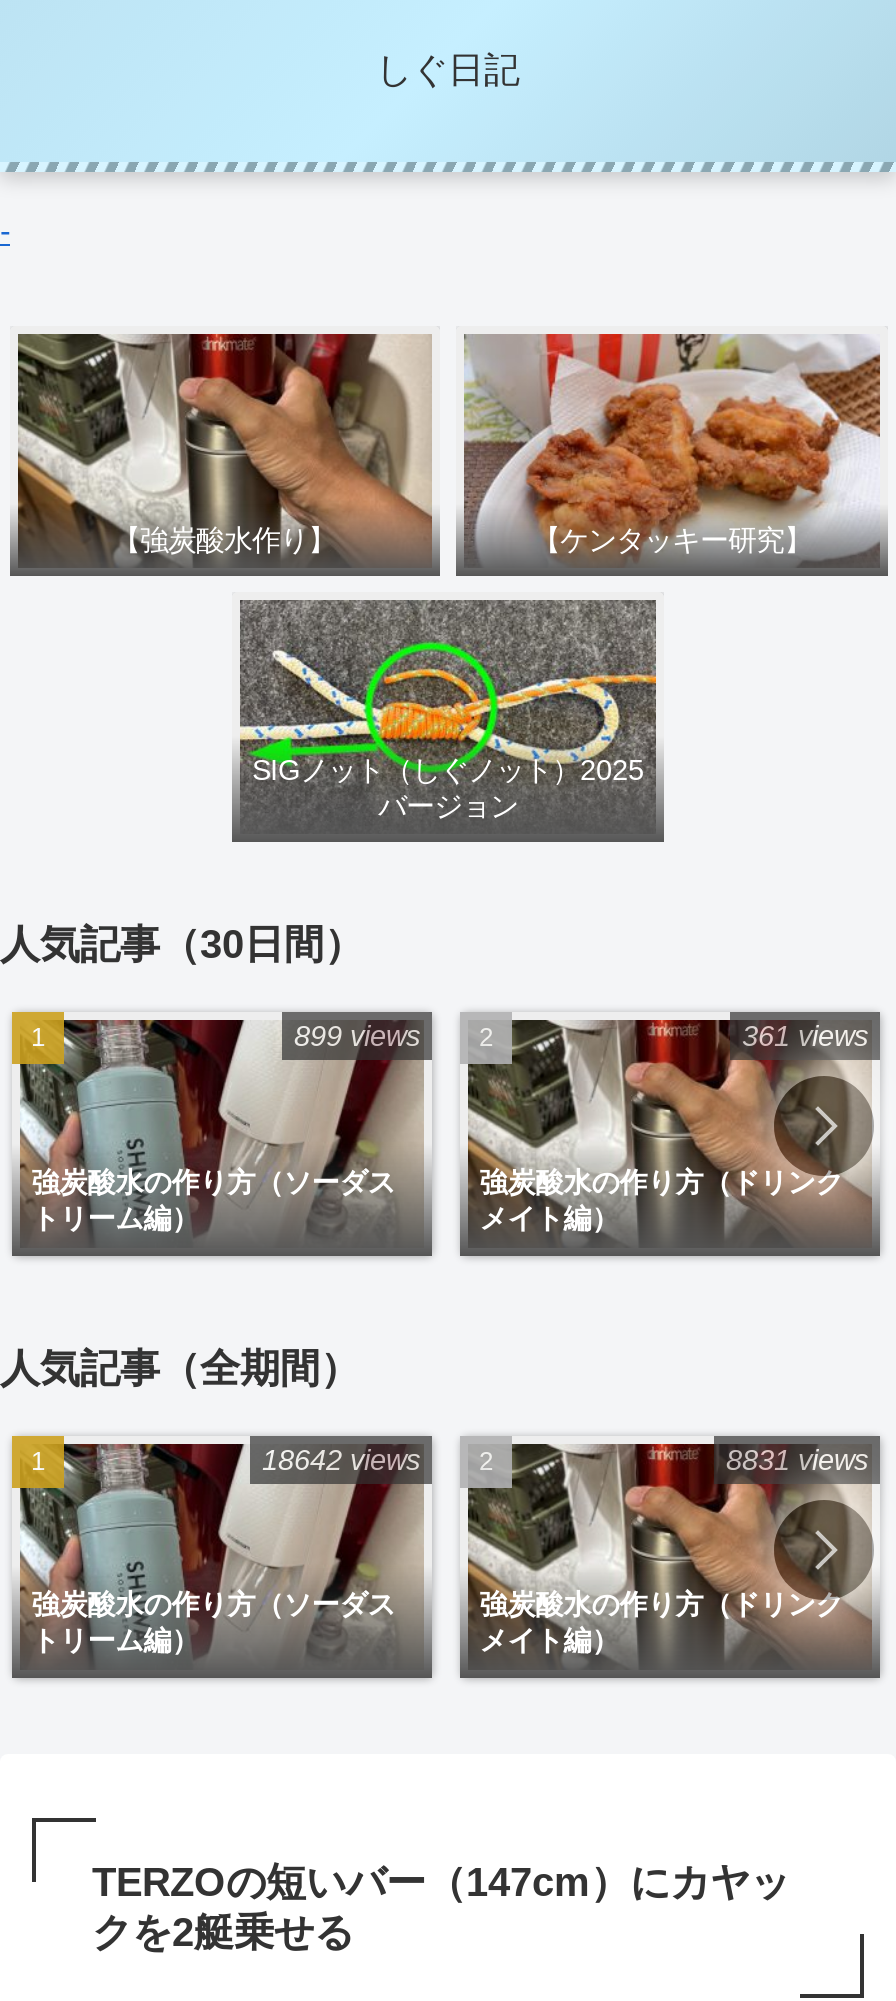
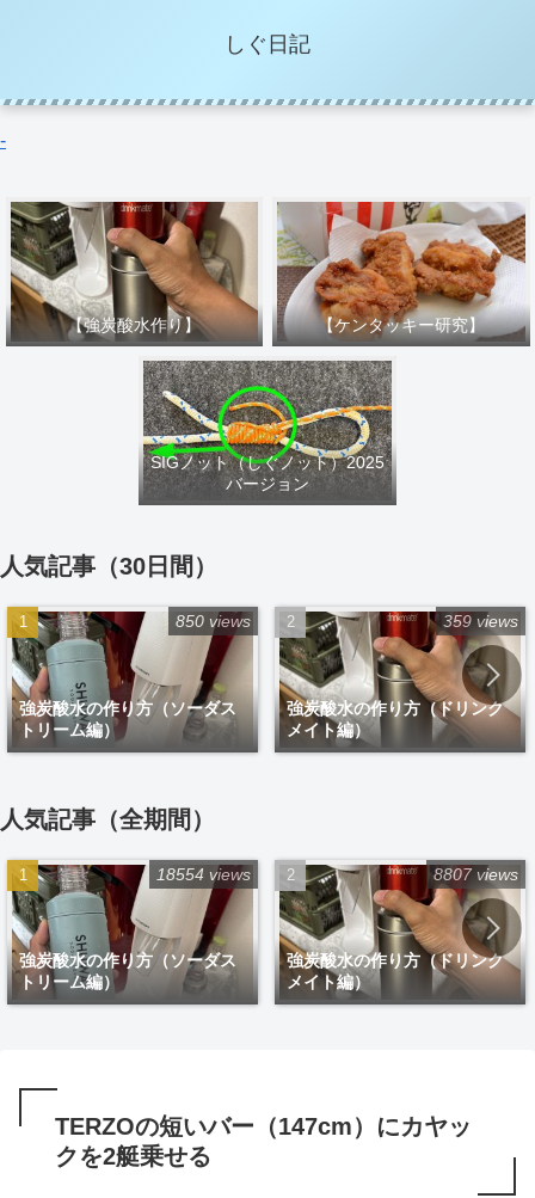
[294,1020,420,1052] 899 views -> [176,612,251,631] 850 views
[742,1020,868,1052] 361 views -> [443,612,518,631] 359 views
[262,1443,420,1475] 18642 views -> [156,864,251,883] 18554 views
[726,1443,868,1475] 8831 views -> [433,864,518,883] 8807 views

